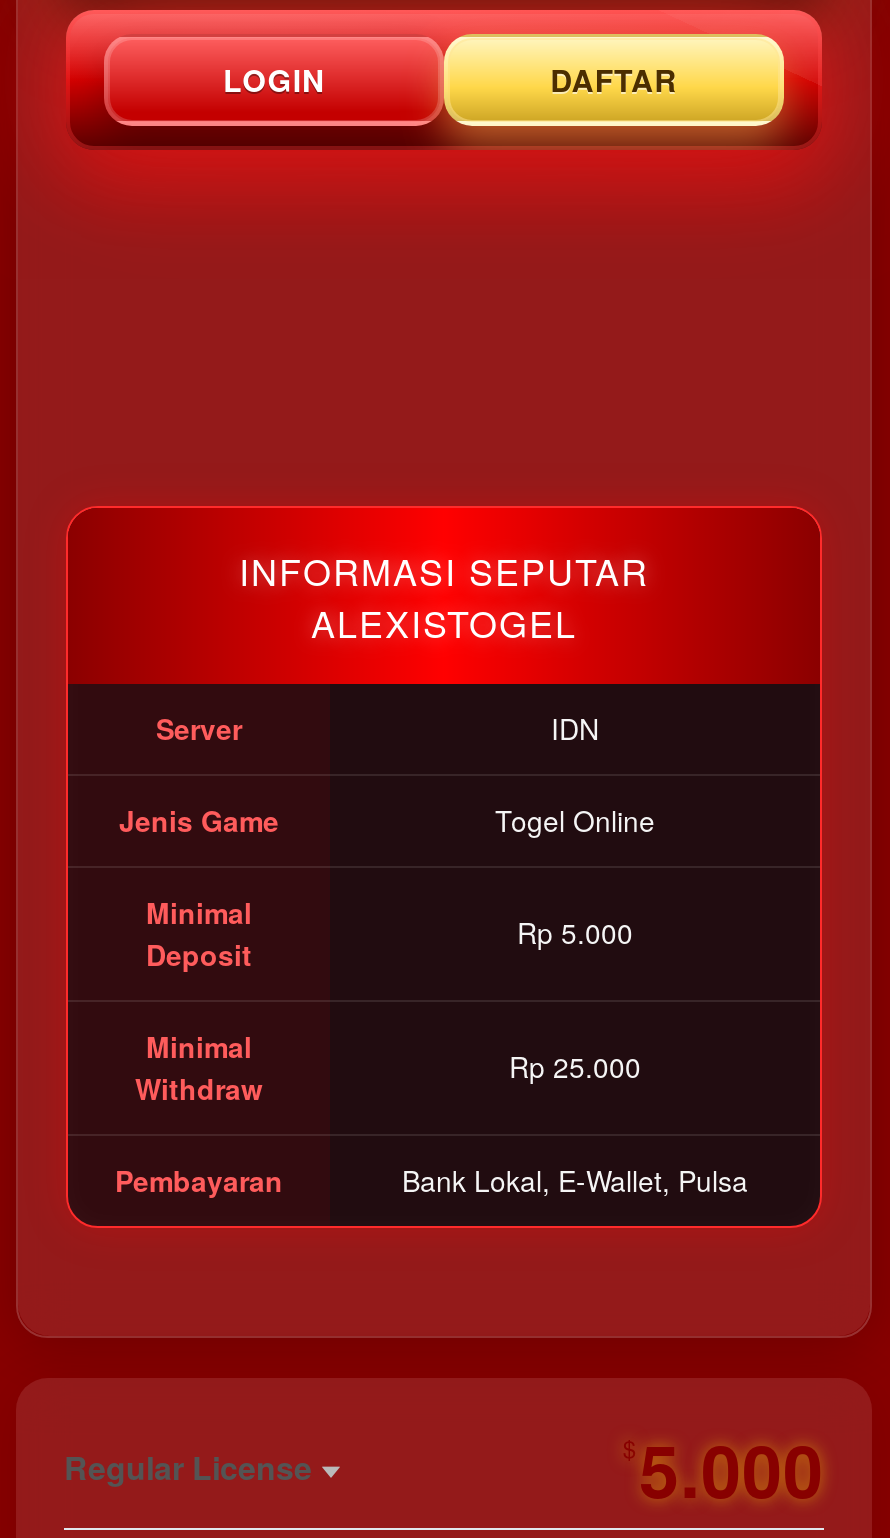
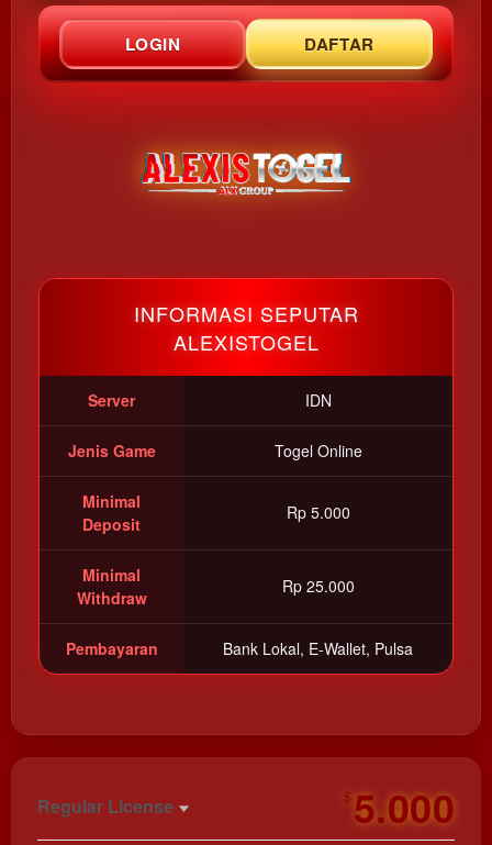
none -> [139,147,353,198] [image]

